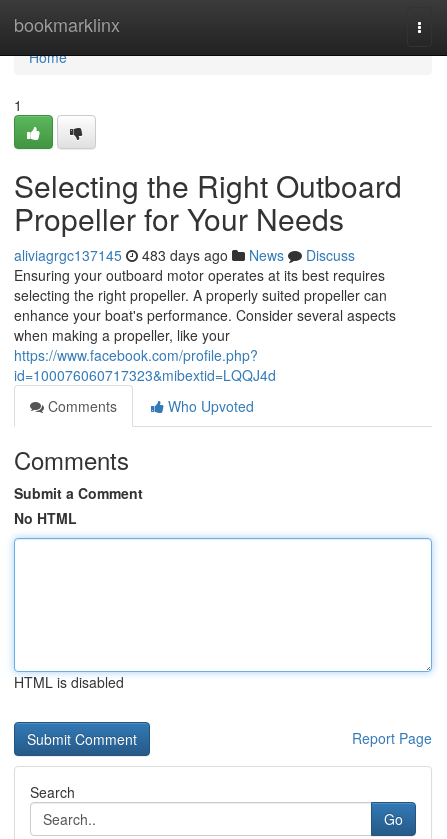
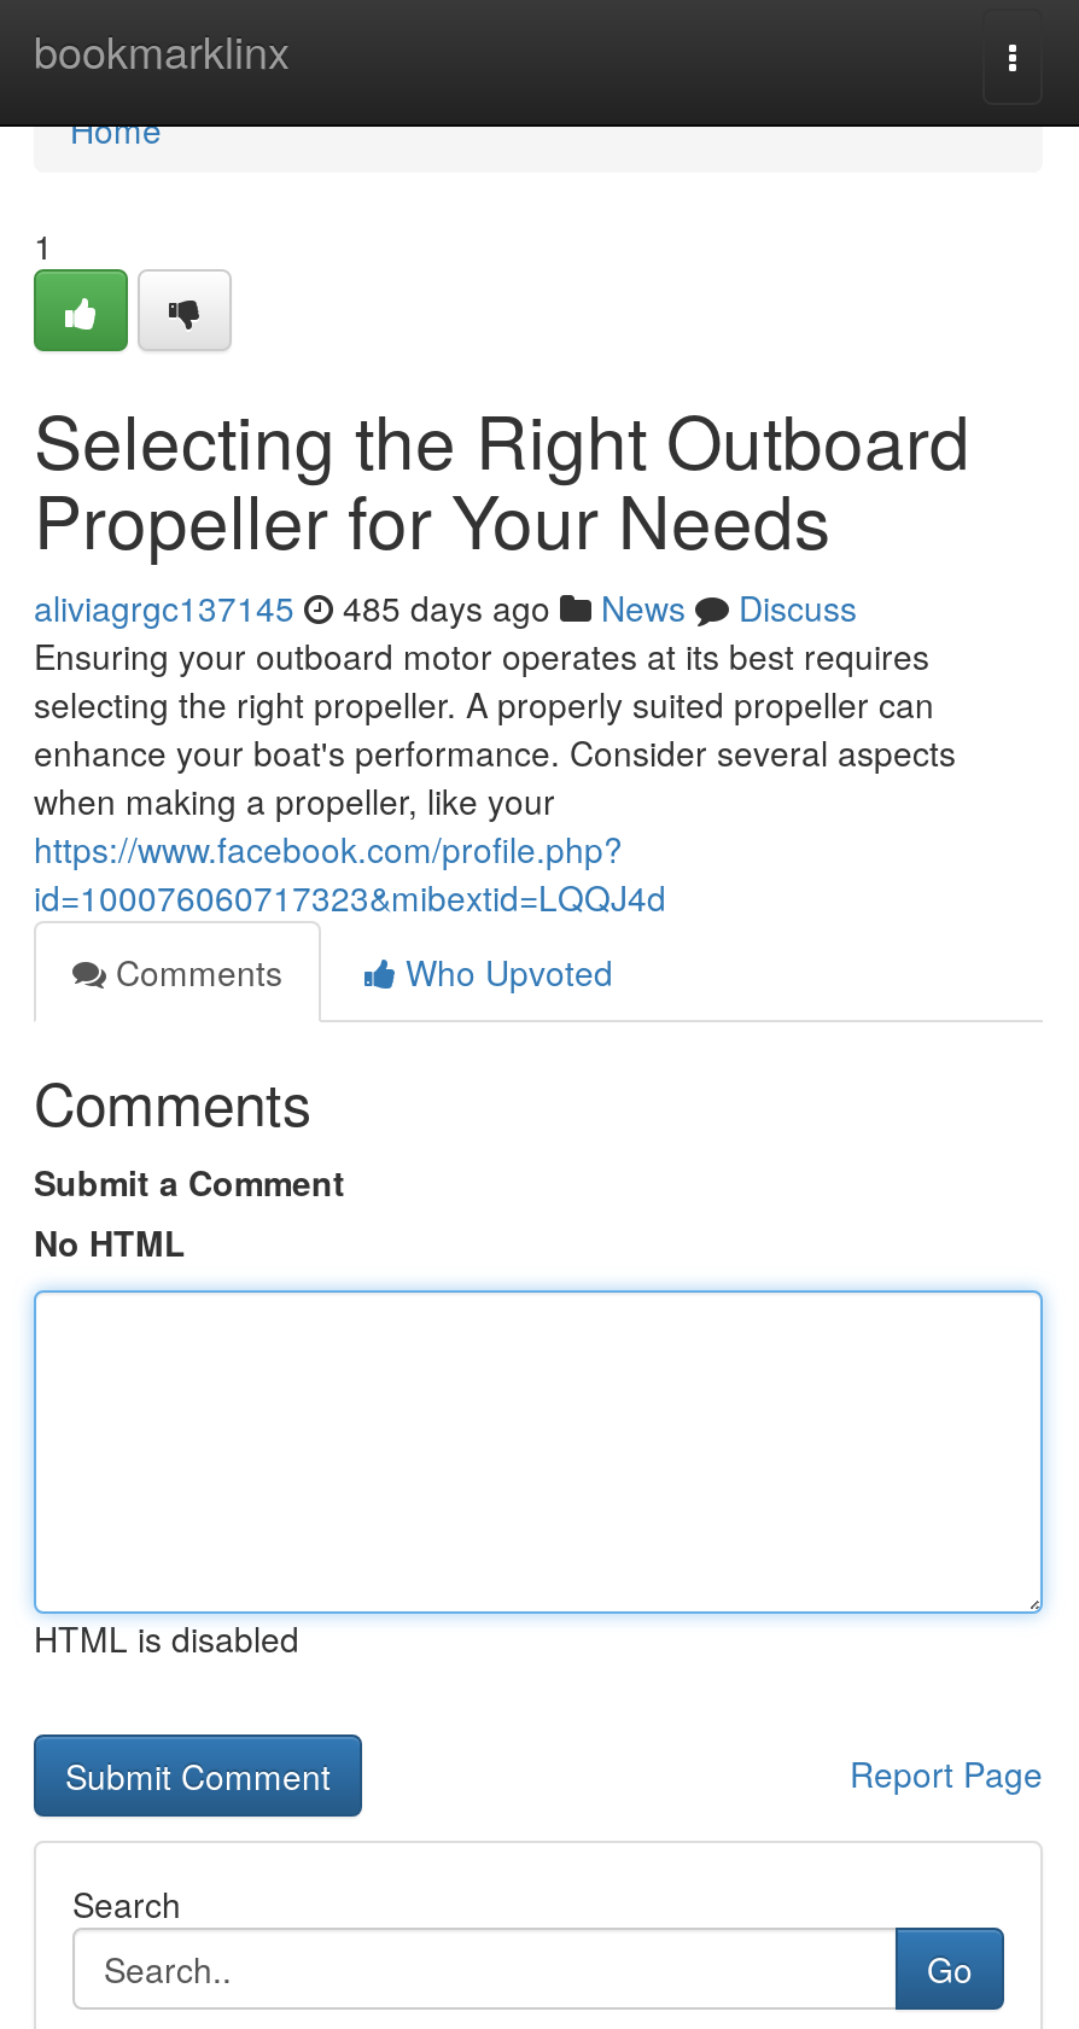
[14,245,355,265] aliviagrgc137145 483 days ago News Discuss -> [34,583,857,631] aliviagrgc137145 485 days ago News Discuss

